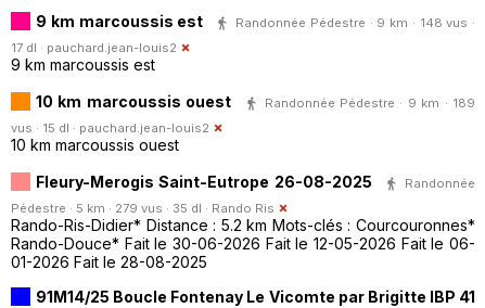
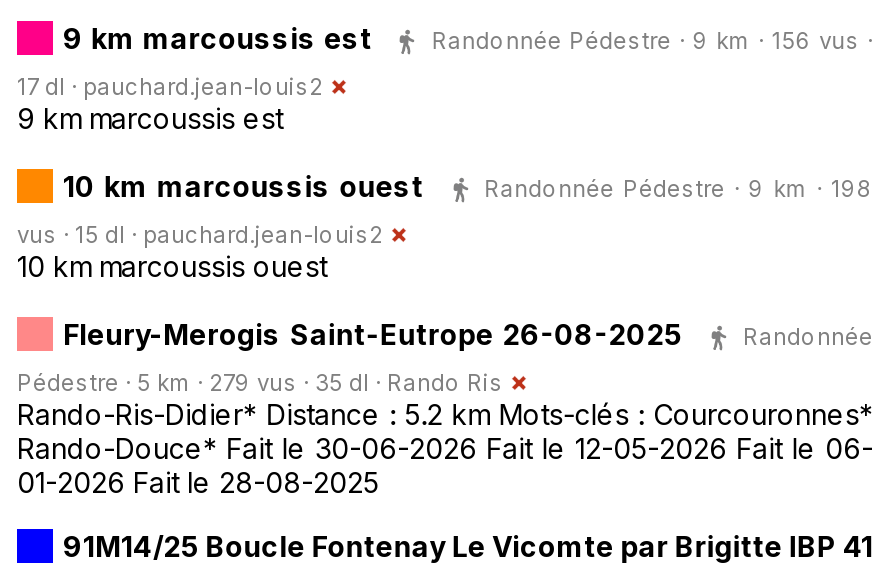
[235,15,475,30] Randonnée Pédestre · 9 km · 148 vus · -> [432,26,873,54] Randonnée Pédestre · 9 km · 156 vus ·
[264,95,475,110] Randonnée Pédestre · 9 km · 189 -> [484,174,873,202] Randonnée Pédestre · 9 km · 198

